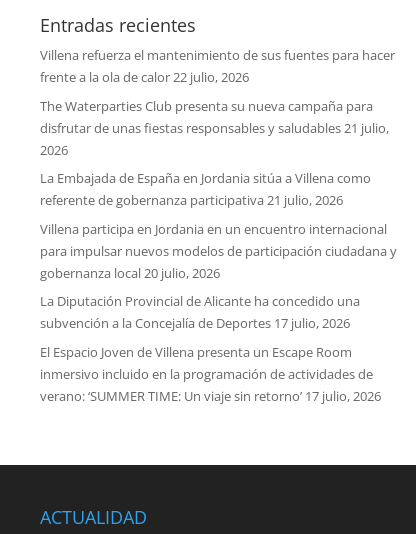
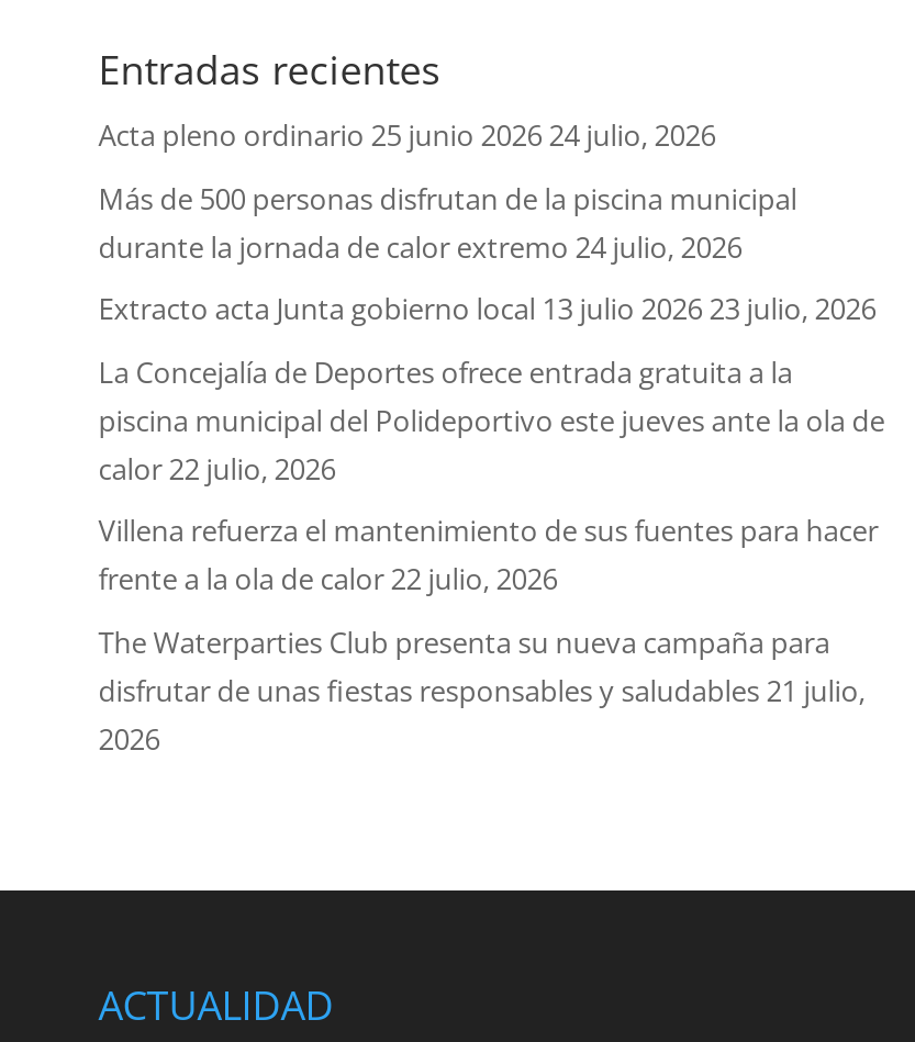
none -> [98,115,885,488] Acta pleno ordinario 25 junio 2026 24 julio, 2026 | Más de 500 personas disfrutan de la piscina municipal | durante la jornada de calor extremo 24 julio, 2026 | Extracto acta Junta gobierno local 13 julio 2026 23 julio, 2026 | La Concejalía de Deportes ofrece entrada gratuita a la | piscina municipal del Polideportivo este jueves ante la ola de | calor 22 julio, 2026
moved [40,46,395,158] -> [98,511,878,758]: Villena refuerza el mantenimiento de sus fuentes para hacer | frente a la ola de calor 22 julio, 2026 | The Waterparties Club presenta su nueva campaña para | disfrutar de unas fiestas responsables y saludables 21 julio, | 2026
[40,169,397,404] La Embajada de España en Jordania sitúa a Villena como | referente de gobernanza participativa 21 julio, 2026 | Villena participa en Jordania en un encuentro internacional | para impulsar nuevos modelos de participación ciudadana y | gobernanza local 20 julio, 2026 | La Diputación Provincial de Alicante ha concedido una | subvención a la Concejalía de Deportes 17 julio, 2026 | El Espacio Joven de Villena presenta un Escape Room | inmersivo incluido en la programación de actividades de | verano: ‘SUMMER TIME: Un viaje sin retorno’ 17 julio, 2026 -> none

